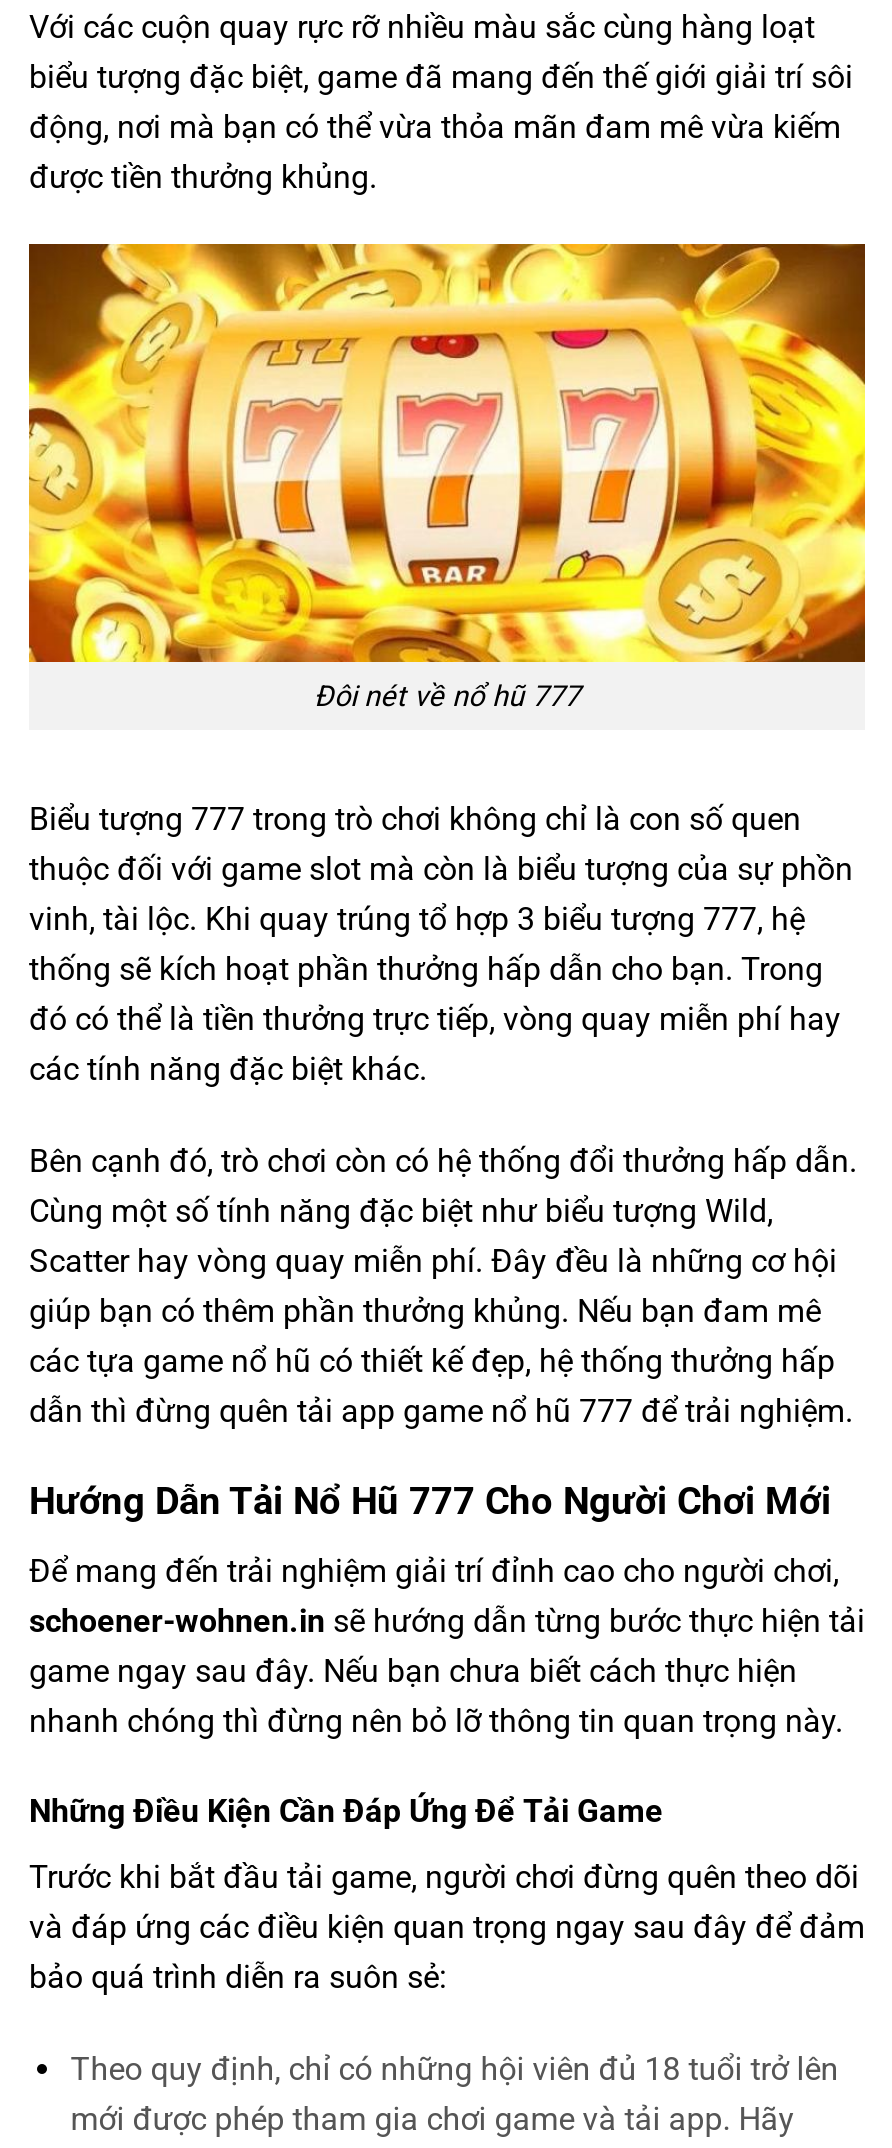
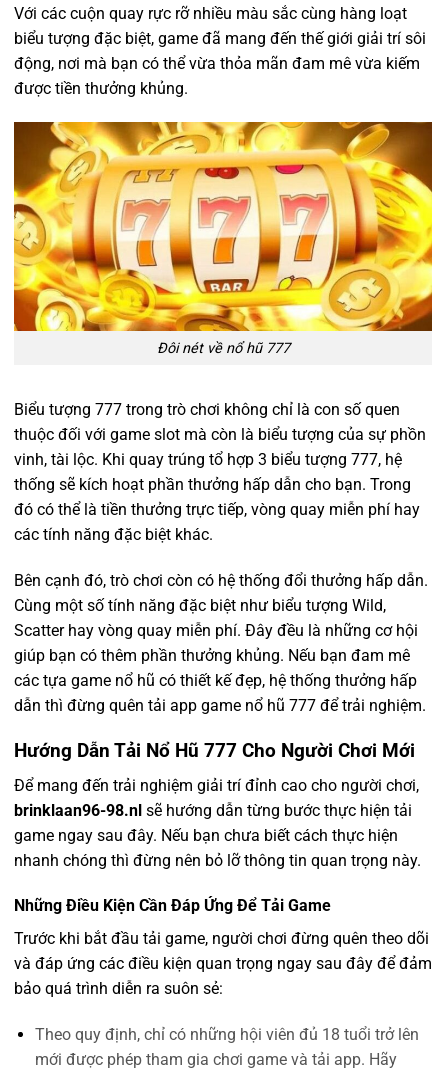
[29,1601,865,1639] schoener-wohnen.in sẽ hướng dẫn từng bước thực hiện tải -> [14,801,412,820] brinklaan96-98.nl sẽ hướng dẫn từng bước thực hiện tải

